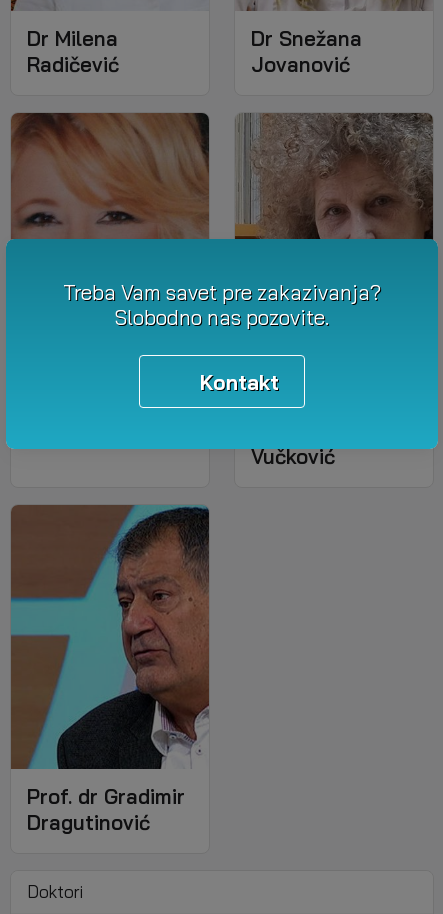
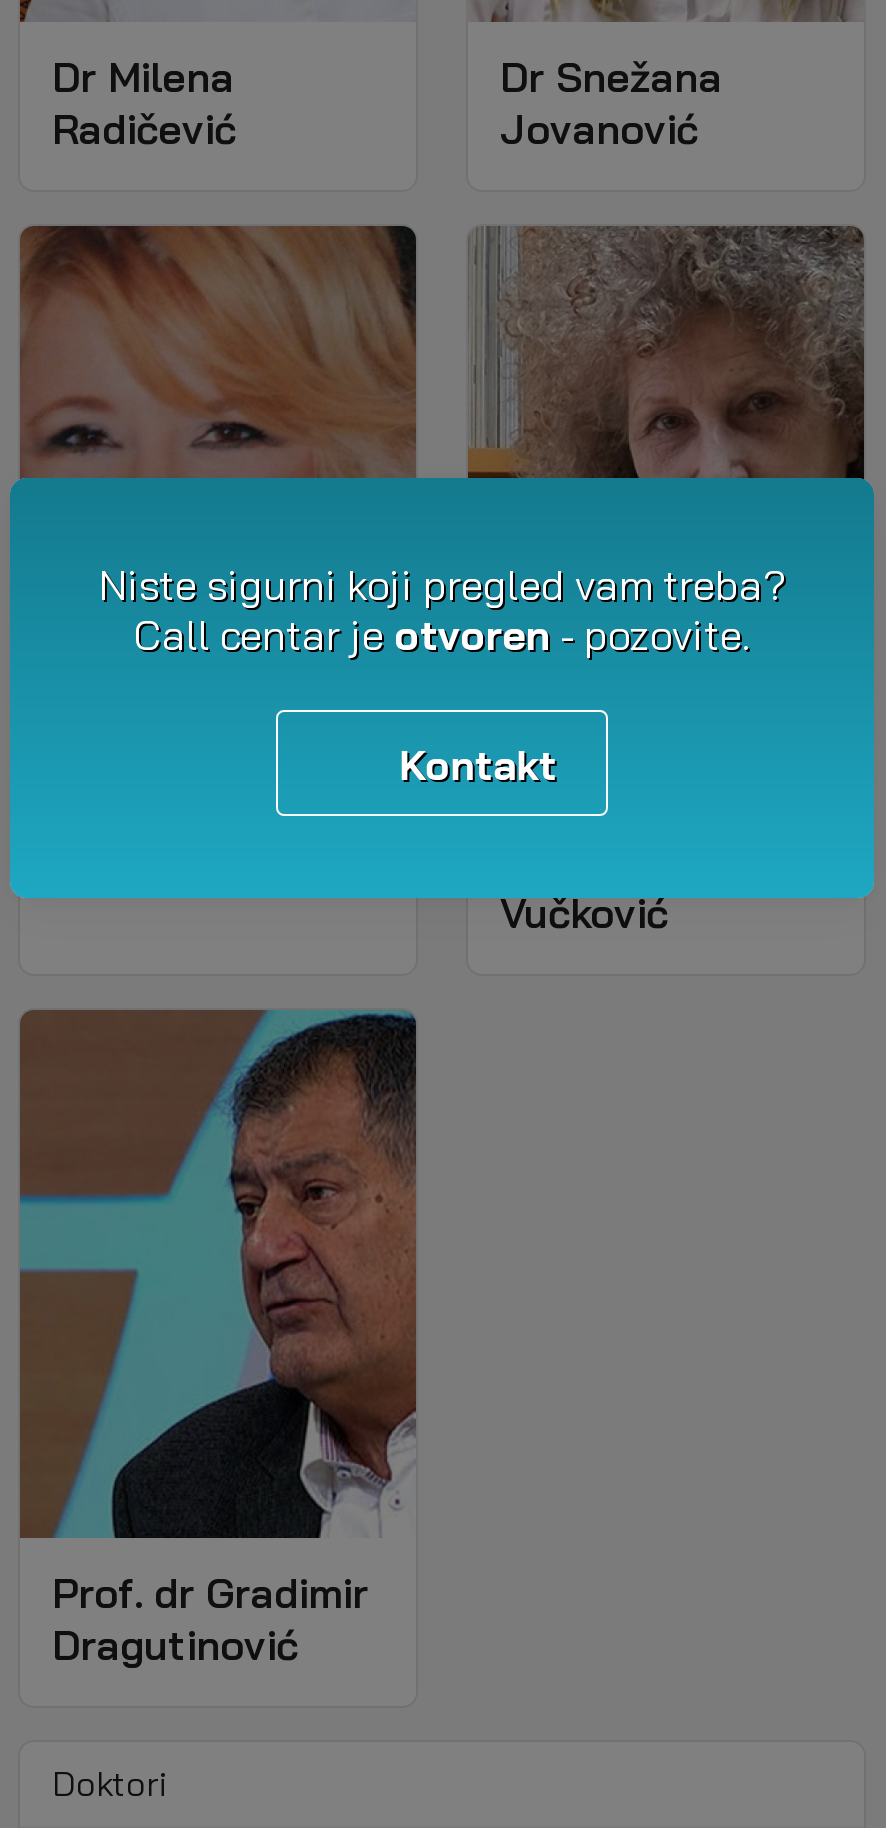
[63,279,381,330] Treba Vam savet pre zakazivanja? | Slobodno nas pozovite. -> [99,558,785,660] Niste sigurni koji pregled vam treba? | Call centar jeotvoren - pozovite.

